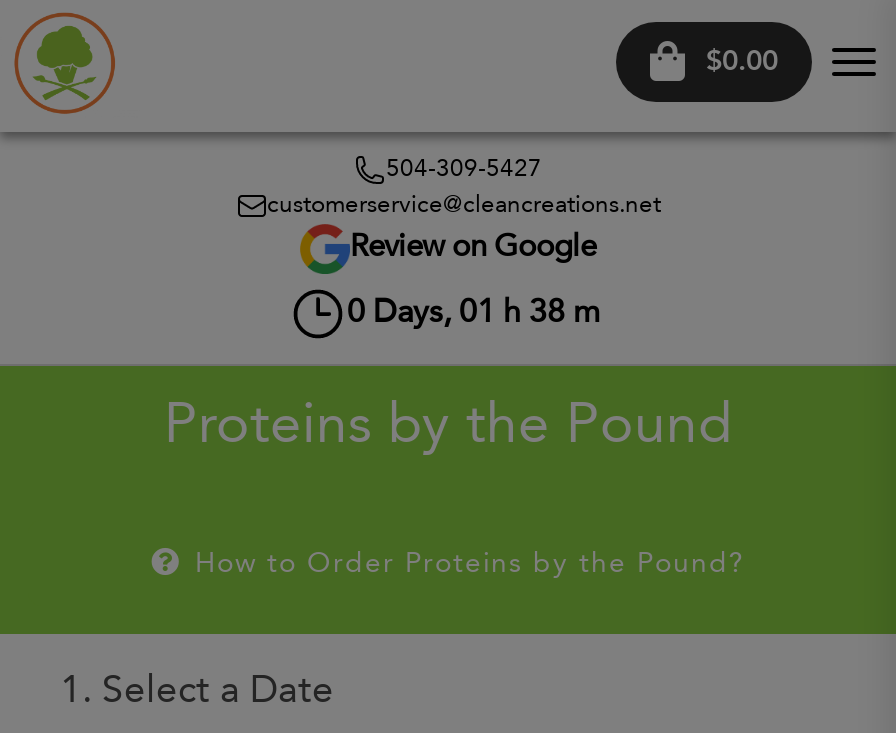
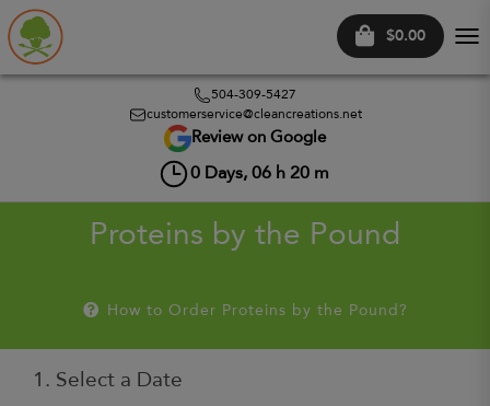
[347,298,609,330] 0 Days, 01 h 38 m -> [190,165,333,183] 0 Days, 06 h 20 m

